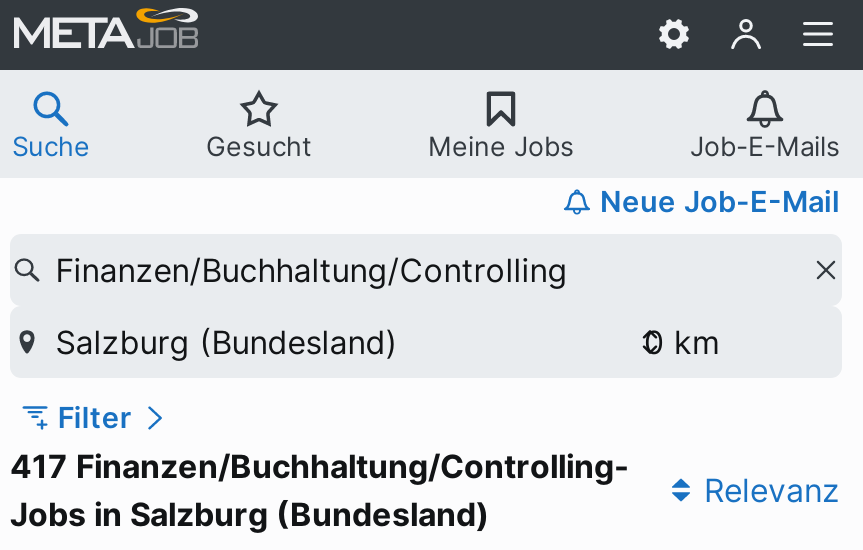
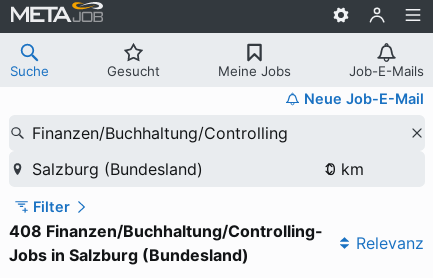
[10,446,630,486] 417 Finanzen/Buchhaltung/Controlling- -> [9,221,323,241] 408 Finanzen/Buchhaltung/Controlling-

